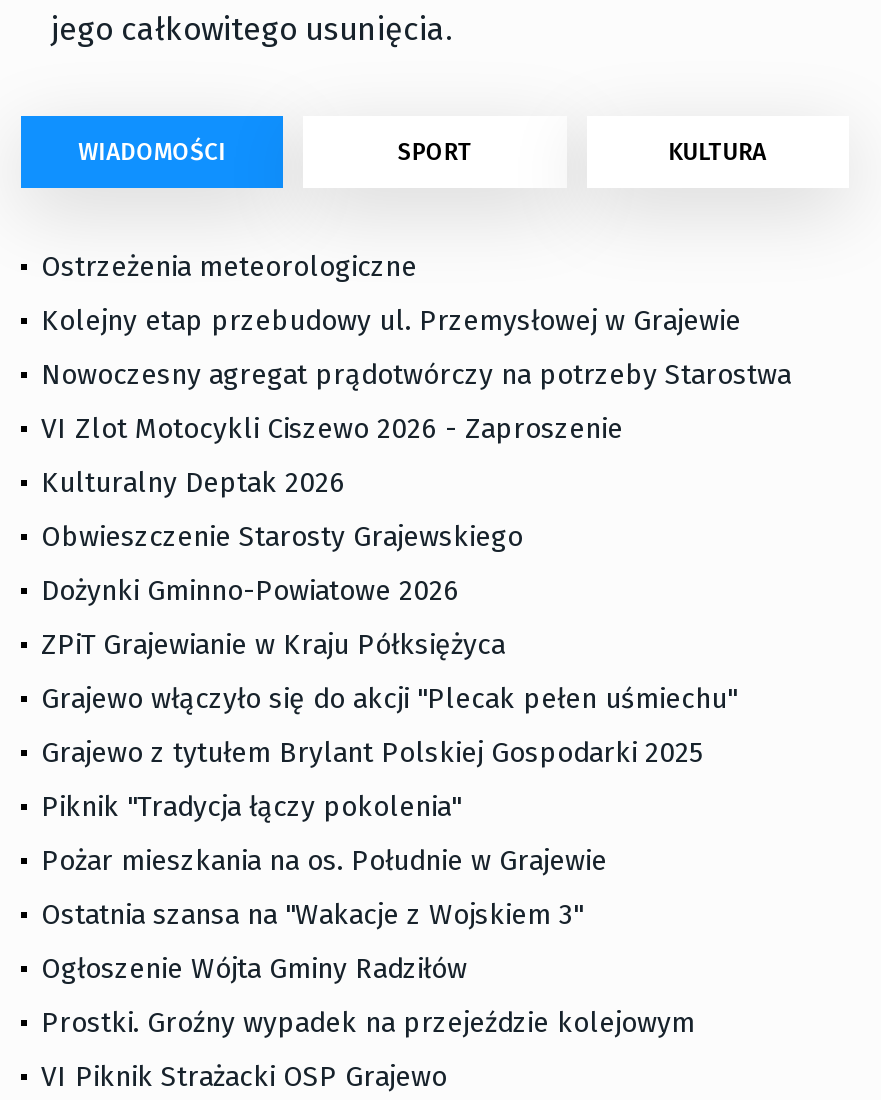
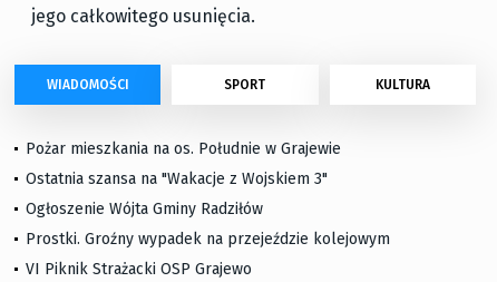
[41,251,791,825] Ostrzeżenia meteorologiczne | Kolejny etap przebudowy ul. Przemysłowej w Grajewie | Nowoczesny agregat prądotwórczy na potrzeby Starostwa | VI Zlot Motocykli Ciszewo 2026 - Zaproszenie | Kulturalny Deptak 2026 | Obwieszczenie Starosty Grajewskiego | Dożynki Gminno-Powiatowe 2026 | ZPiT Grajewianie w Kraju Półksiężyca | Grajewo włączyło się do akcji "Plecak pełen uśmiechu" | Grajewo z tytułem Brylant Polskiej Gospodarki 2025 | Piknik "Tradycja łączy pokolenia" -> none

